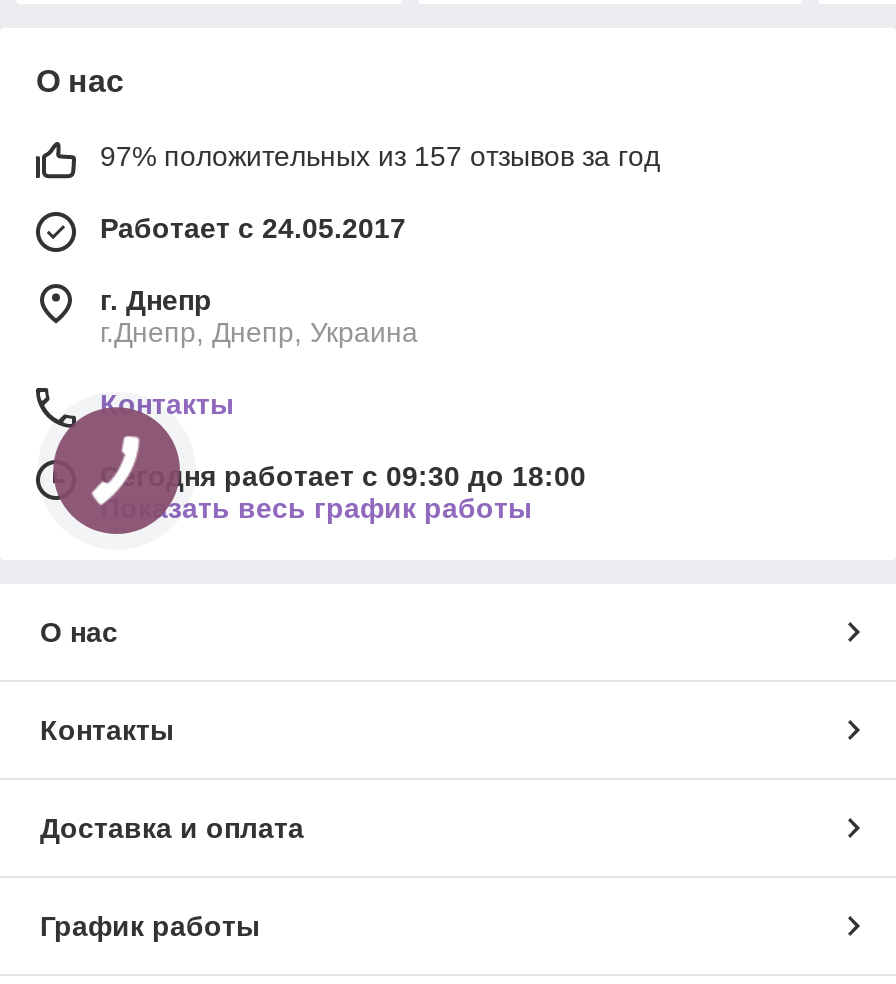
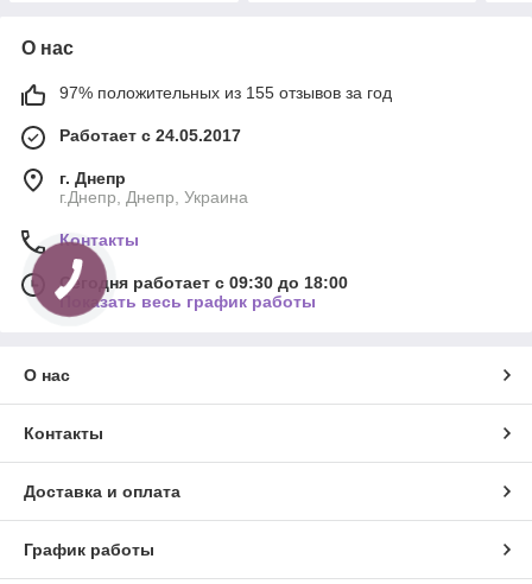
[100,141,660,173] 97% положительных из 157 отзывов за год -> [59,84,392,103] 97% положительных из 155 отзывов за год

